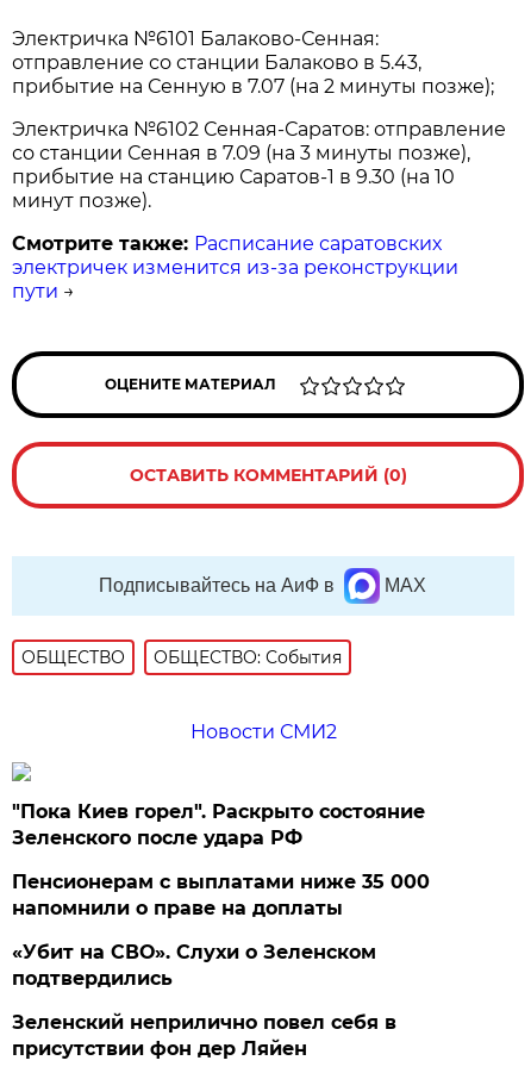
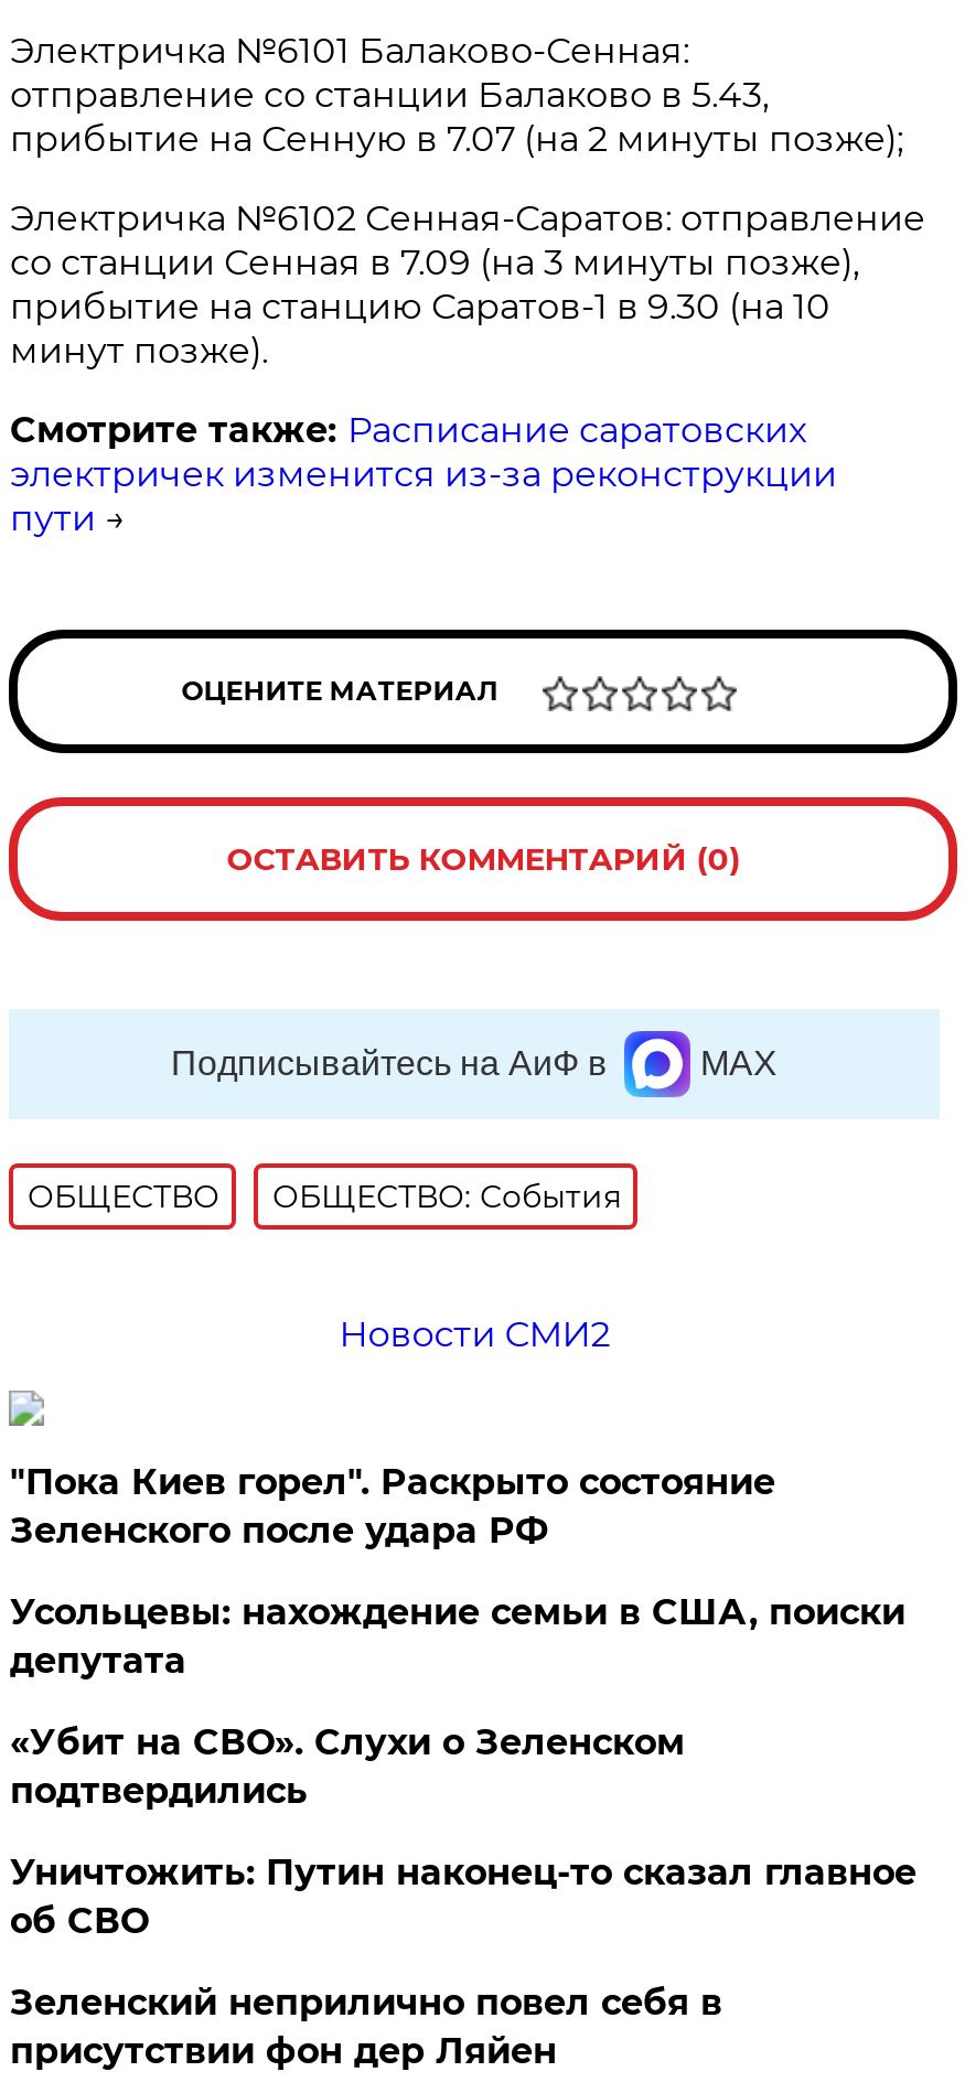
[12,871,430,920] Пенсионерам с выплатами ниже 35 000 | напомнили о праве на доплаты -> [10,1592,905,1683] Усольцевы: нахождение семьи в США, поиски | депутата
none -> [10,1852,916,1943] Уничтожить: Путин наконец-то сказал главное | об СВО

